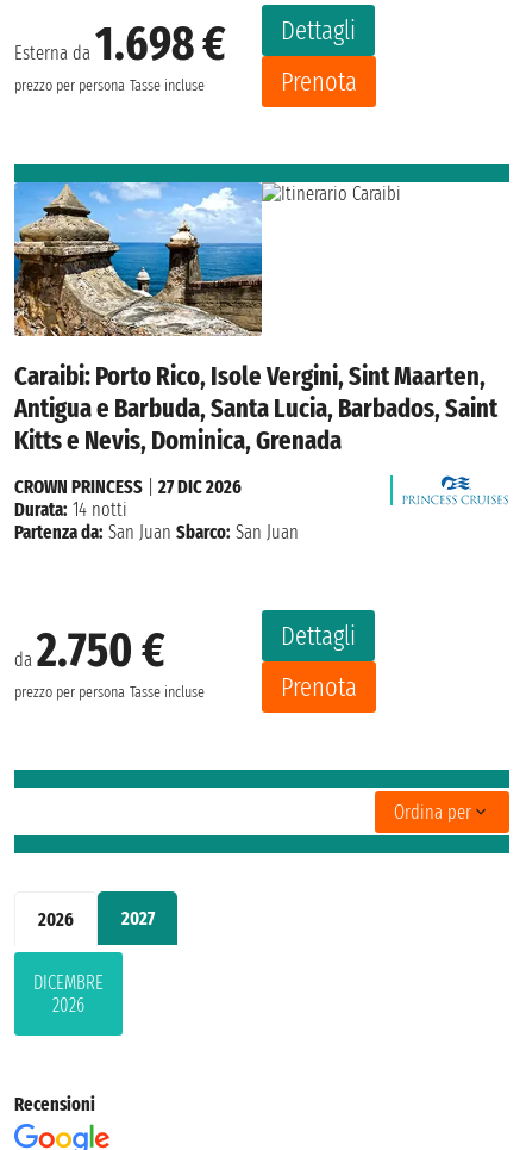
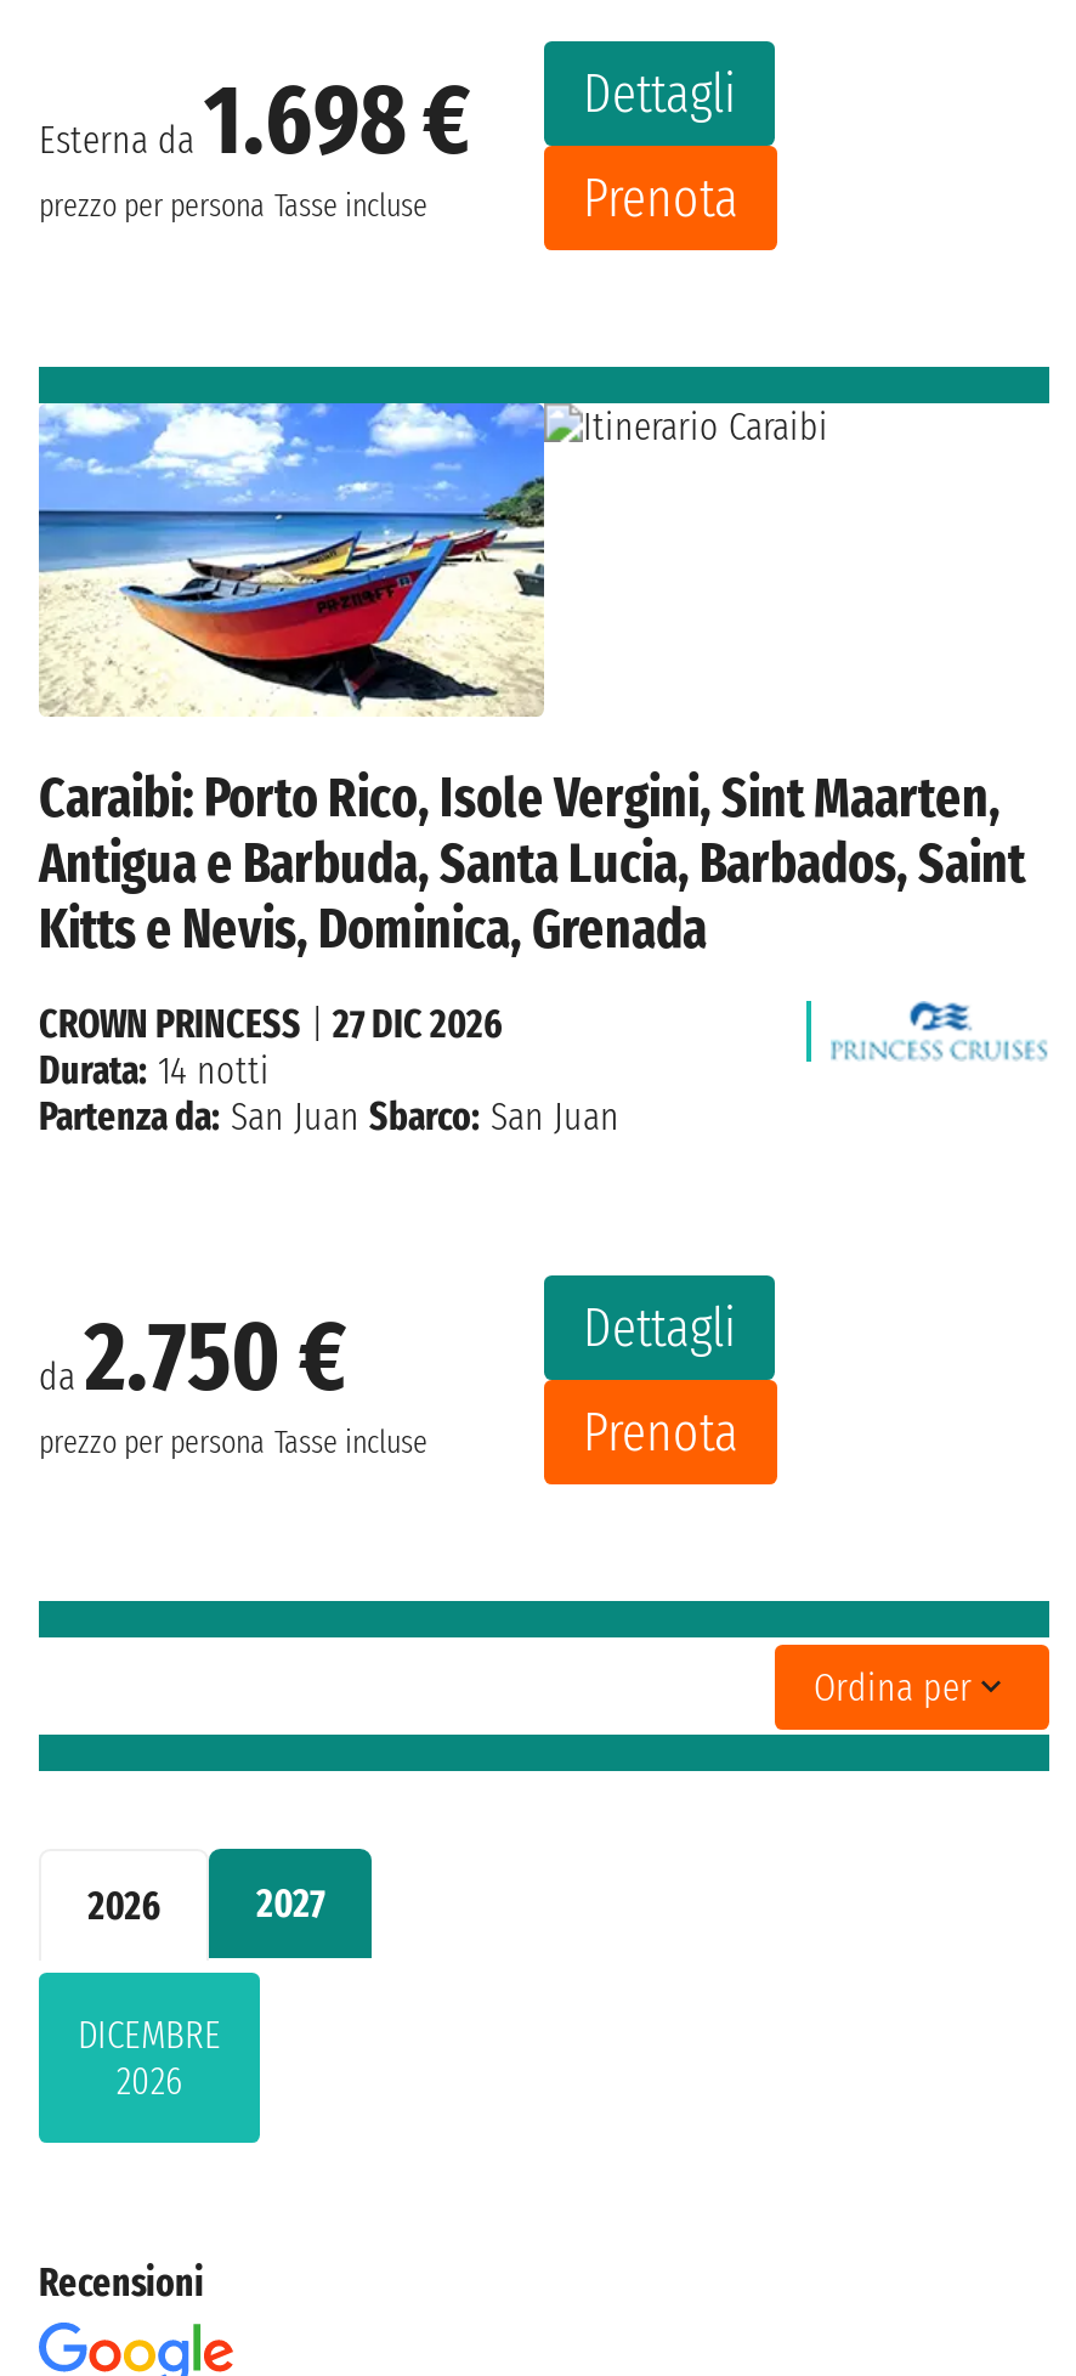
[13,181,263,337] [image] -> [36,401,547,717] [image]

